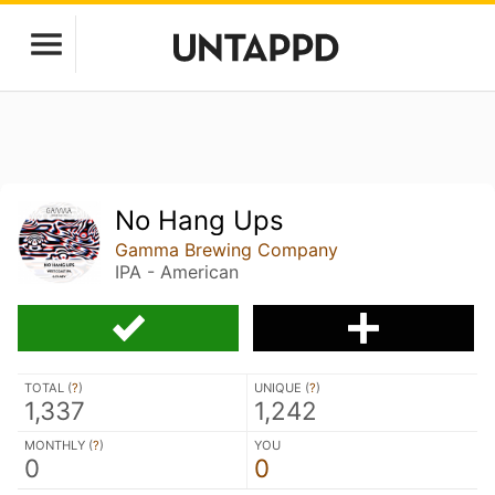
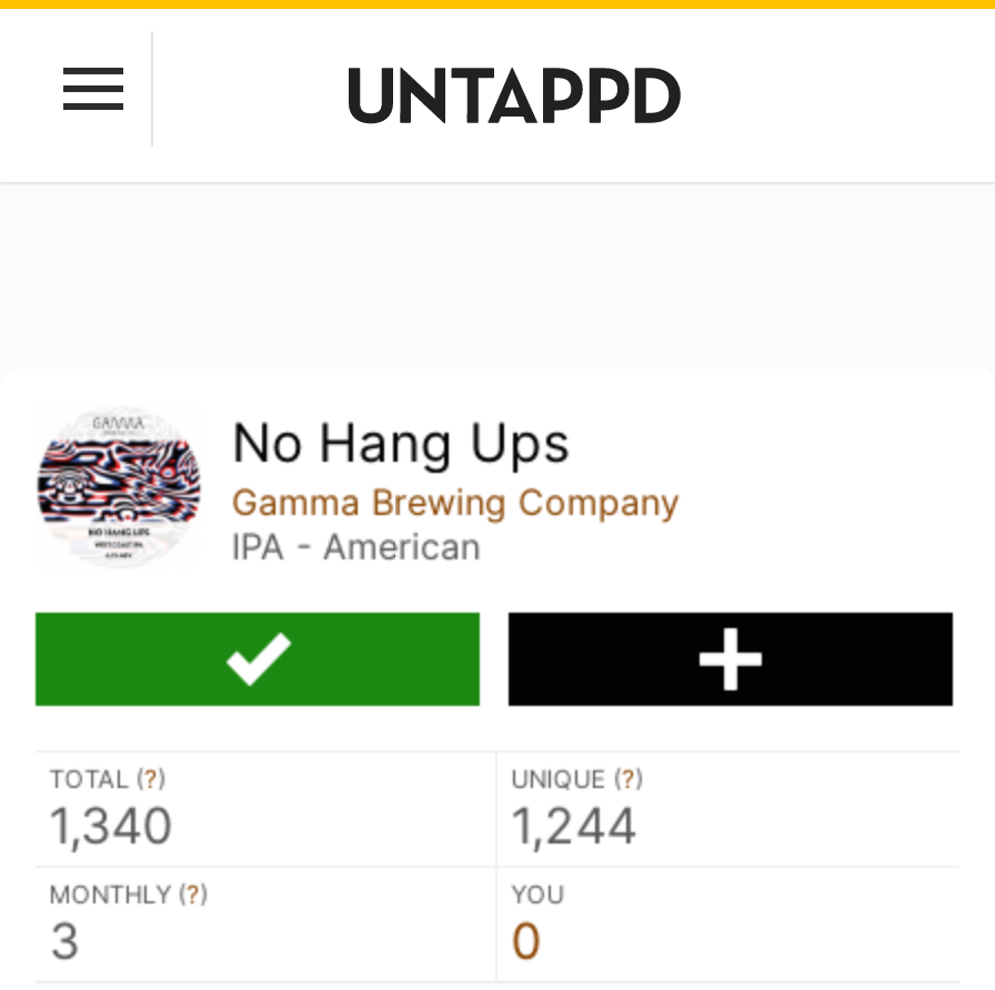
[24,395,85,425] 1,337 -> [49,794,173,854] 1,340
[254,395,317,425] 1,242 -> [511,794,637,854] 1,244
[24,453,40,483] 0 -> [49,910,80,970] 3

